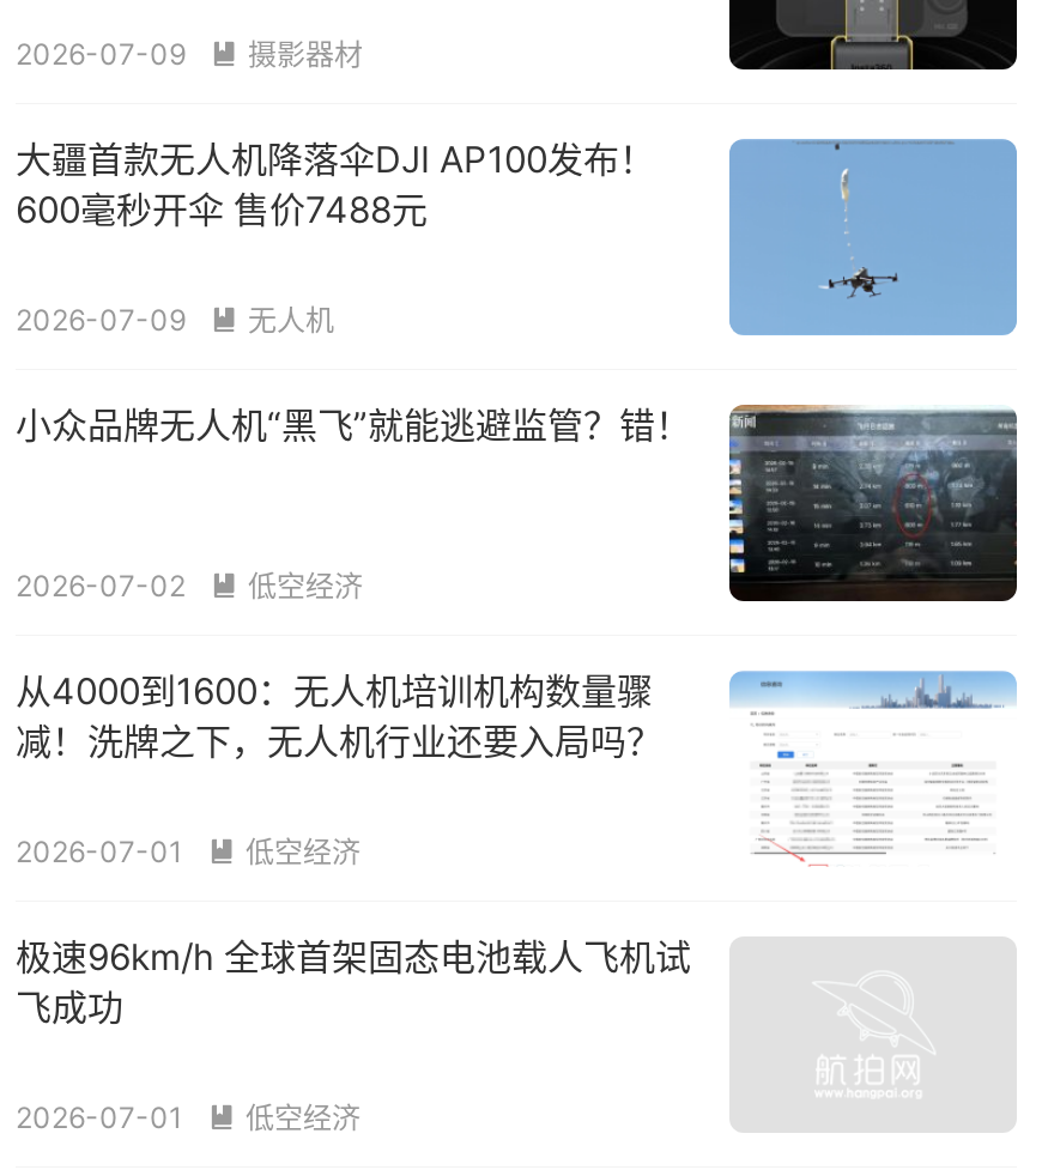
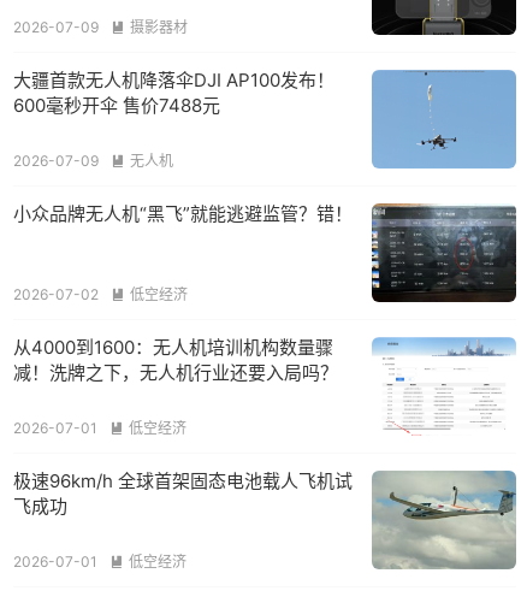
none -> [372,471,516,569] [image]

